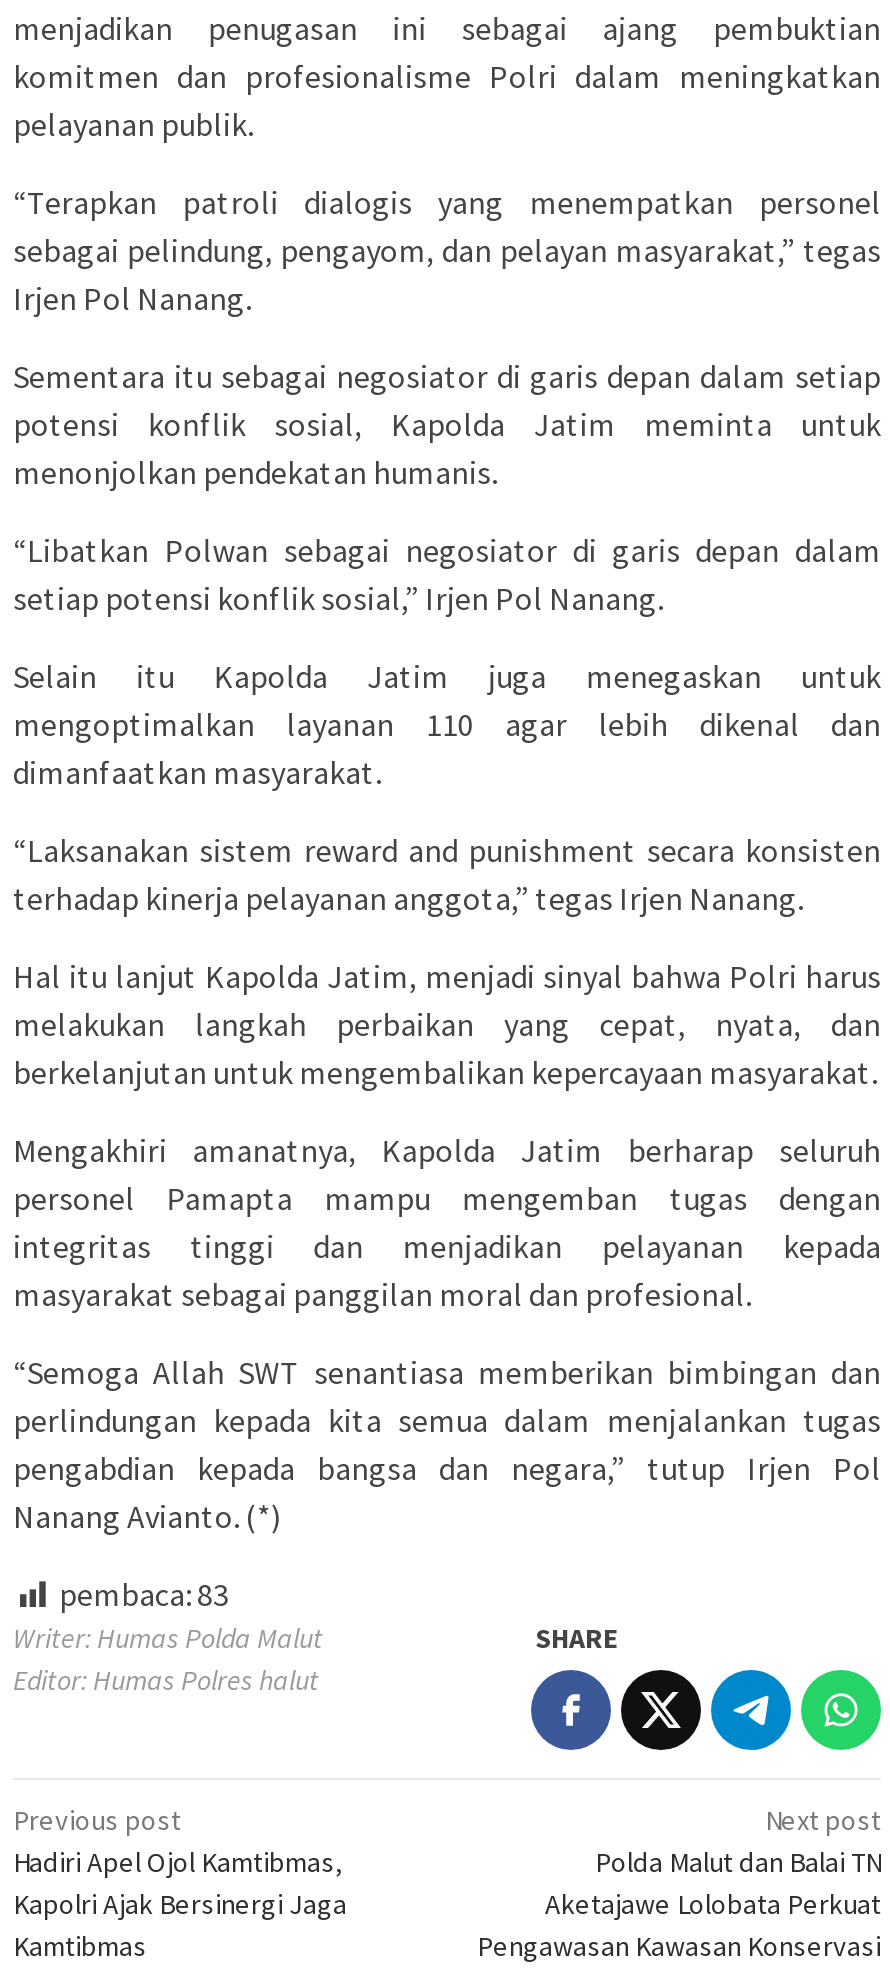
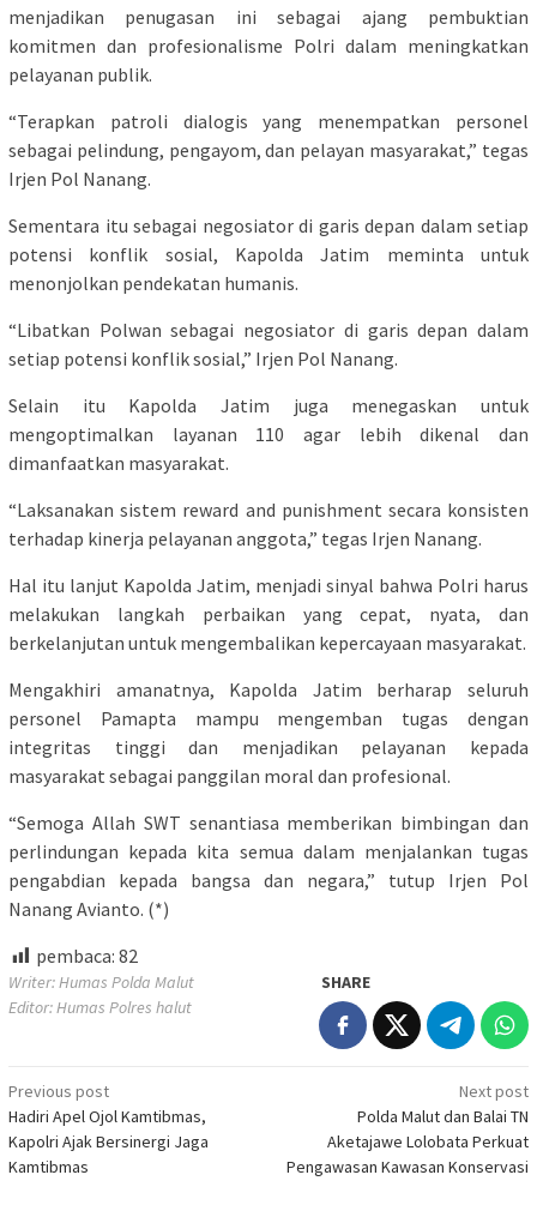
[59,1573,229,1613] pembaca: 83 -> [36,943,138,967] pembaca: 82

